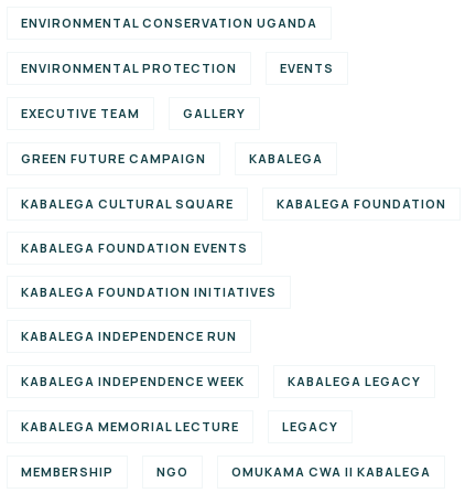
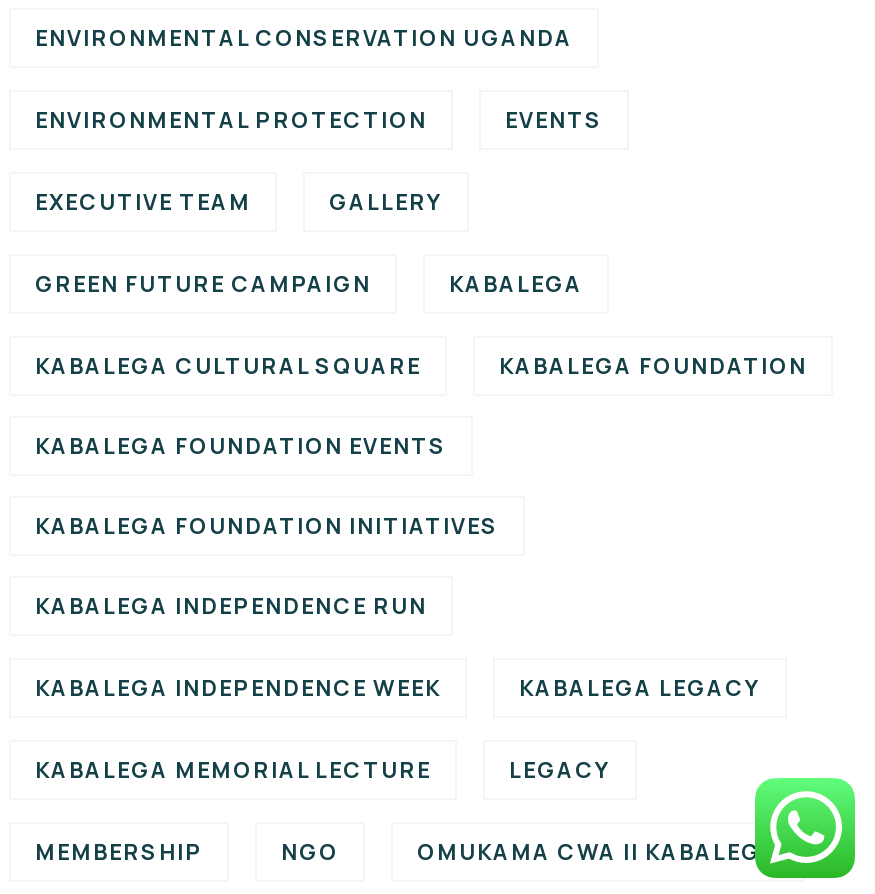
none -> [753,776,857,880] [image]

